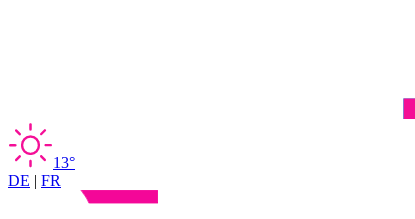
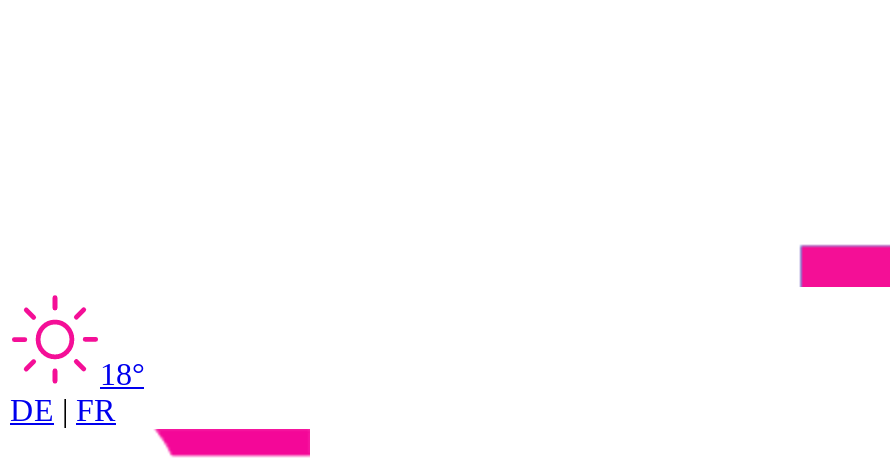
[53,154,75,171] 13° -> [100,357,144,391] 18°

